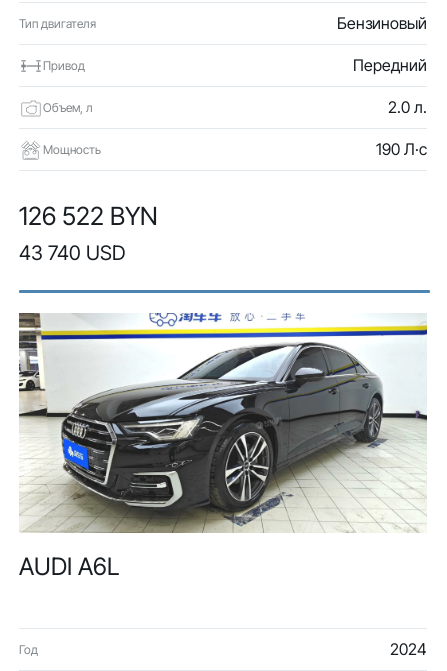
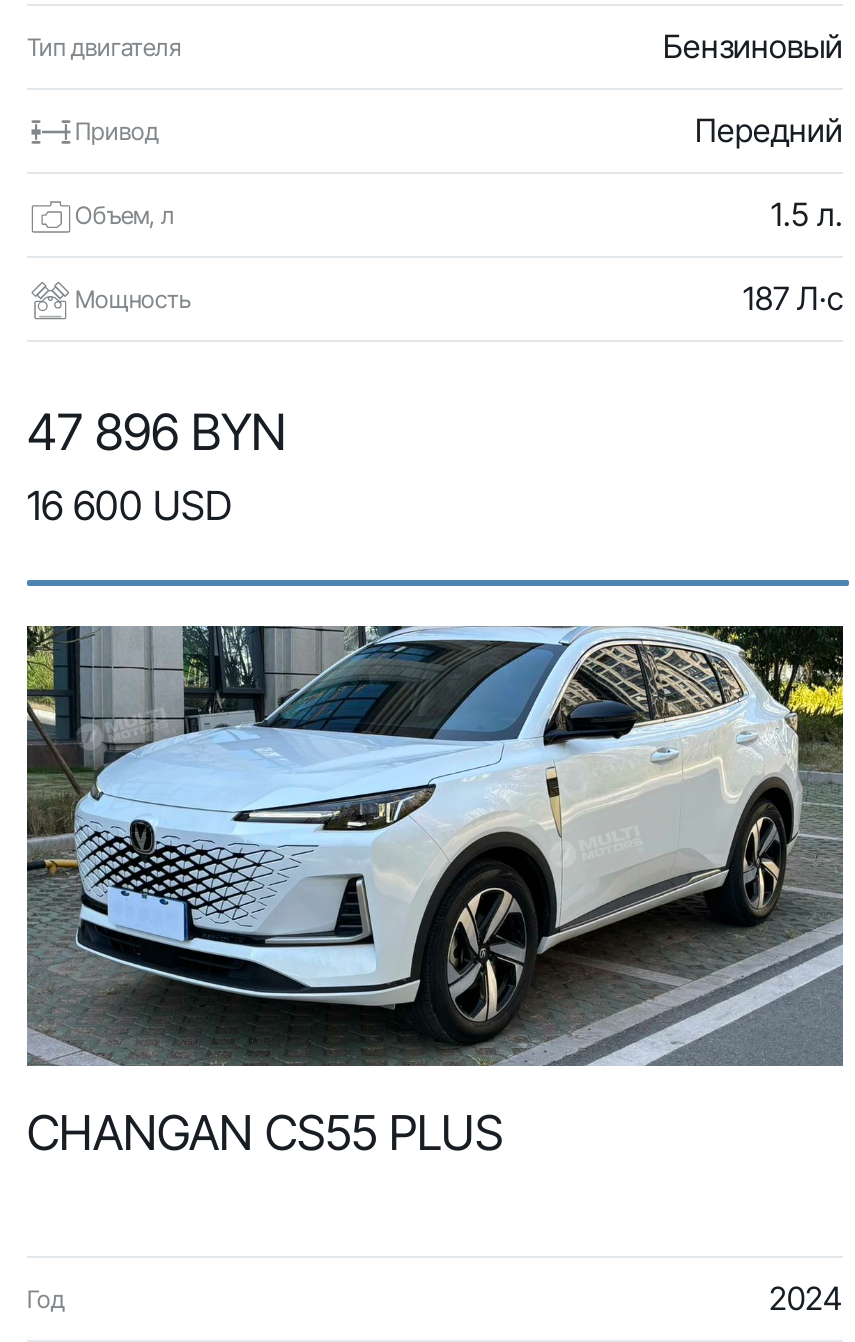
[388,97,427,117] 2.0 л. -> [771,194,843,234] 1.5 л.
[376,139,427,159] 190 Л·с -> [743,278,843,318] 187 Л·с
[19,201,158,265] 126 522 BYN | 43 740 USD -> [27,402,287,530] 47 896 BYN | 16 600 USD
[19,312,428,581] [image] | AUDI A6L -> [25,624,845,1162] [image] | CHANGAN CS55 PLUS

